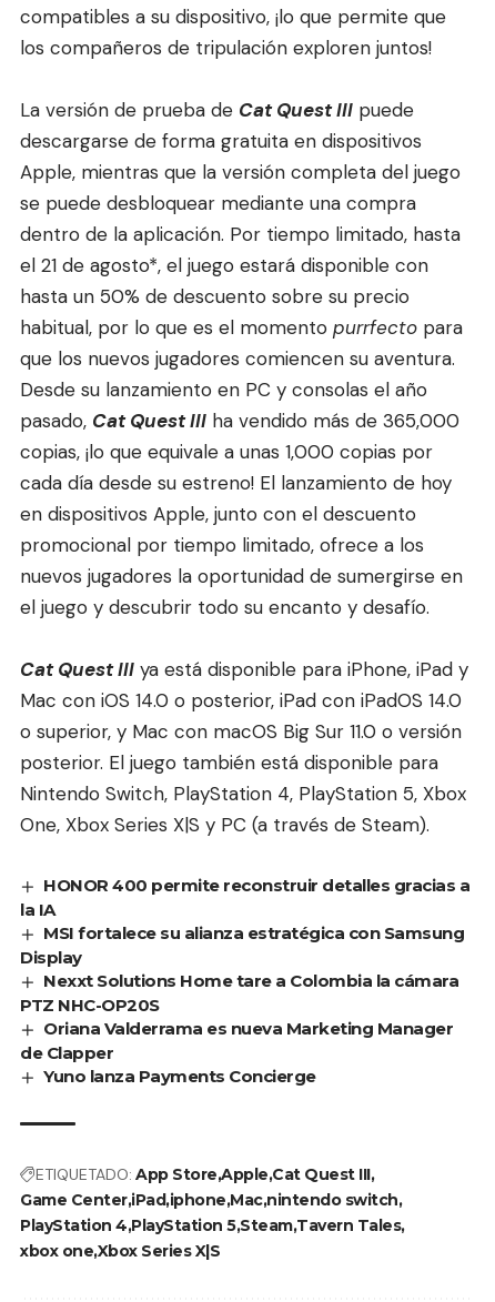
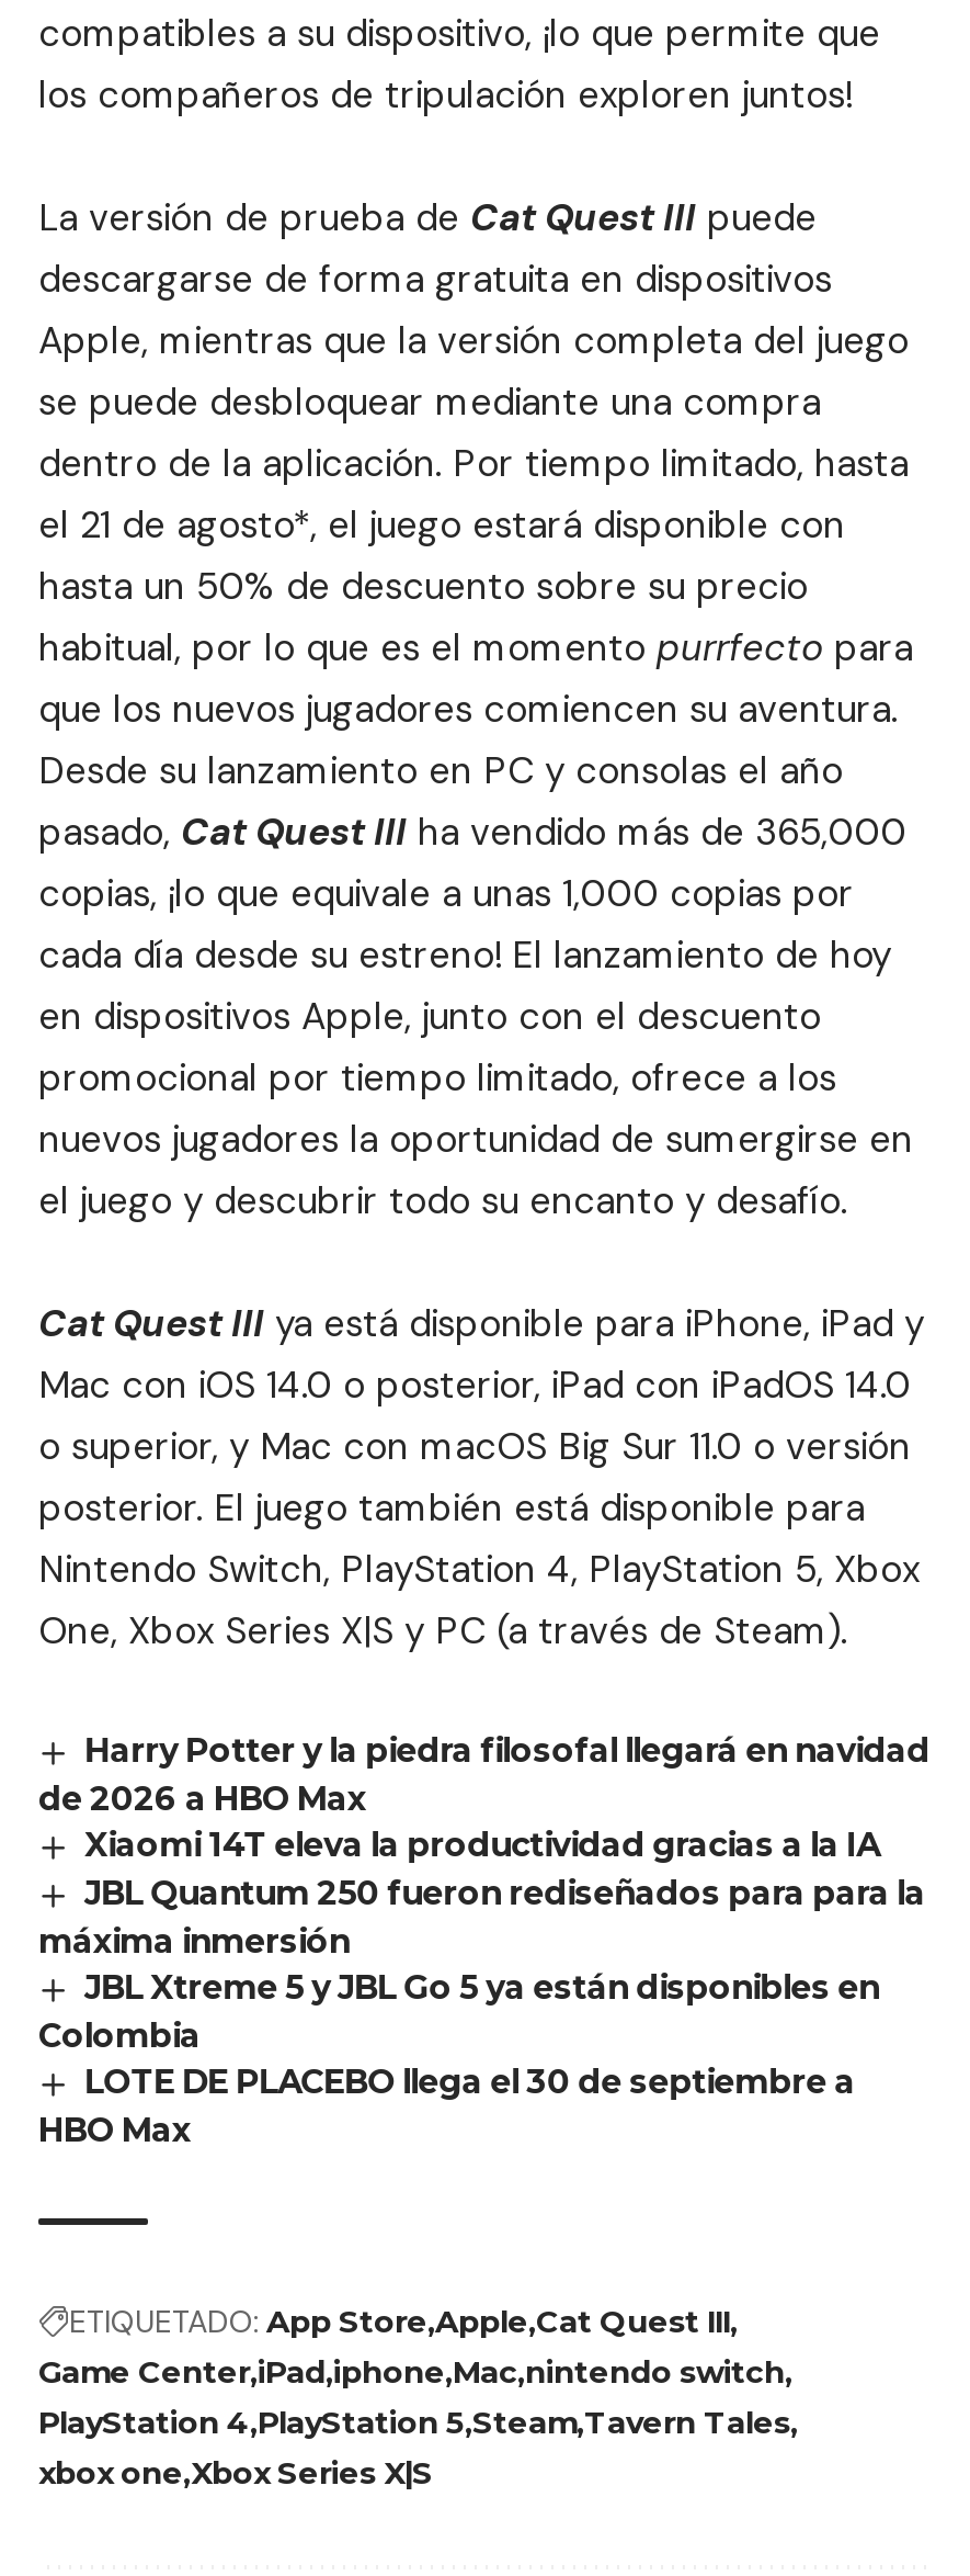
[20,874,470,1086] HONOR 400 permite reconstruir detalles gracias a | la IA | MSI fortalece su alianza estratégica con Samsung | Display | Nexxt Solutions Home tare a Colombia la cámara | PTZ NHC-OP20S | Oriana Valderrama es nueva Marketing Manager | de Clapper | Yuno lanza Payments Concierge -> [38,1729,930,2149] Harry Potter y la piedra filosofal llegará en navidad | de 2026 a HBO Max | Xiaomi 14T eleva la productividad gracias a la IA | JBL Quantum 250 fueron rediseñados para para la | máxima inmersión | JBL Xtreme 5 y JBL Go 5 ya están disponibles en | Colombia | LOTE DE PLACEBO llega el 30 de septiembre a | HBO Max

